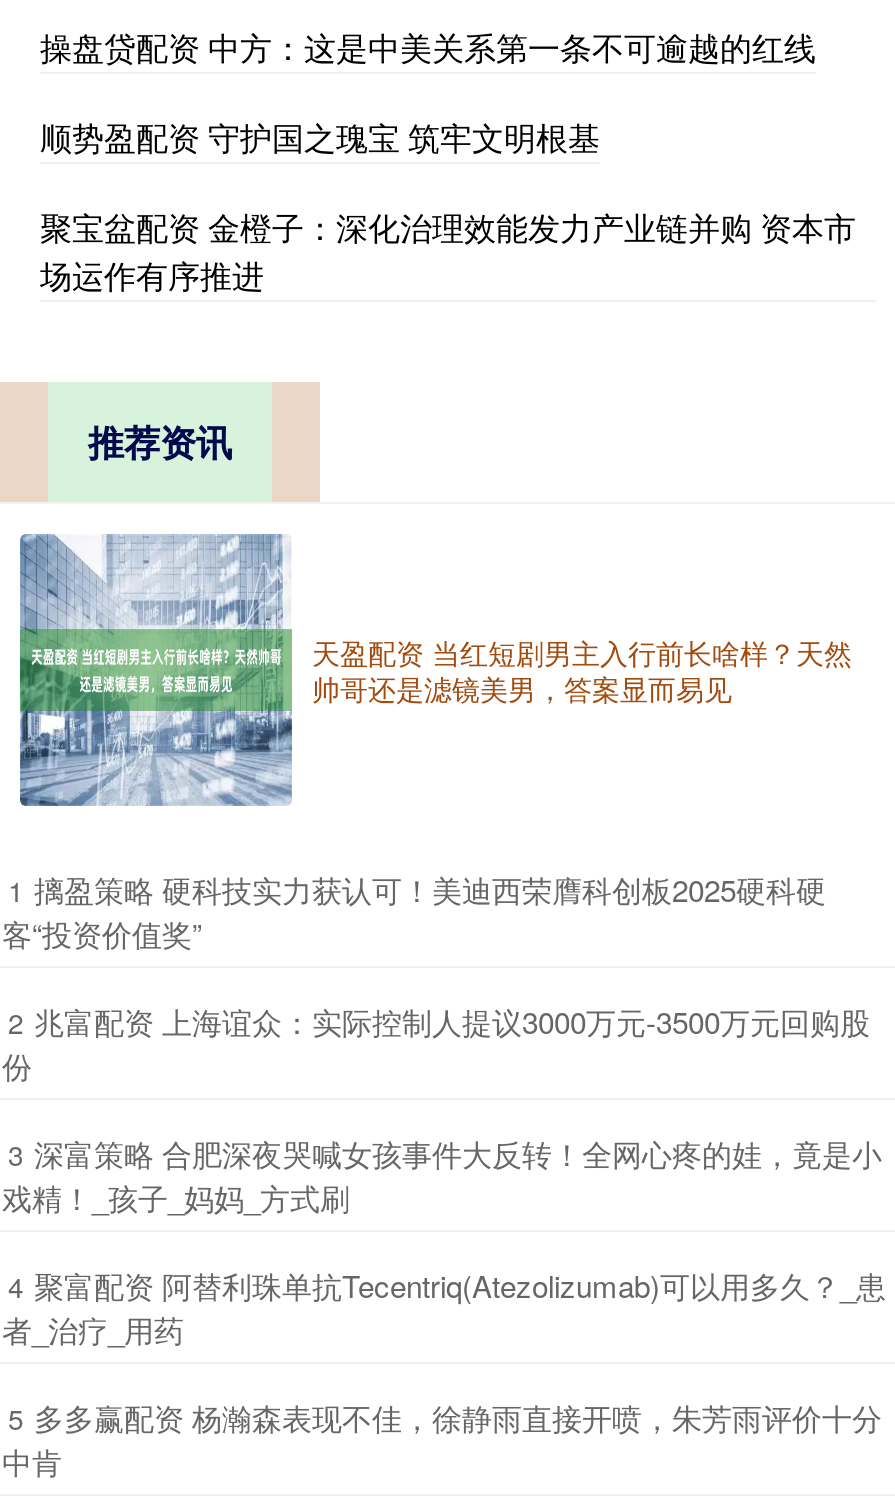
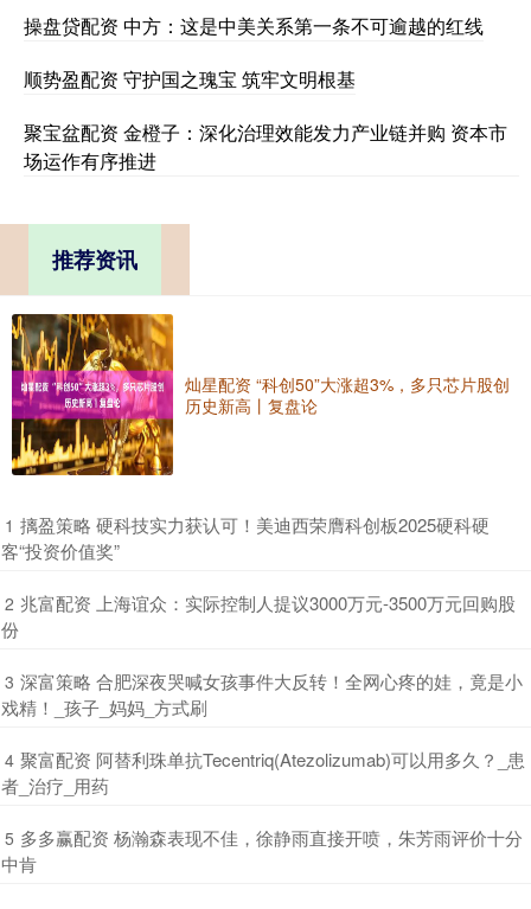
[18,532,852,808] [image] | 天盈配资 当红短剧男主入行前长啥样？天然 | 帅哥还是滤镜美男，答案显而易见 -> [11,313,510,476] [image] | 灿星配资 “科创50”大涨超3%，多只芯片股创 | 历史新高丨复盘论

